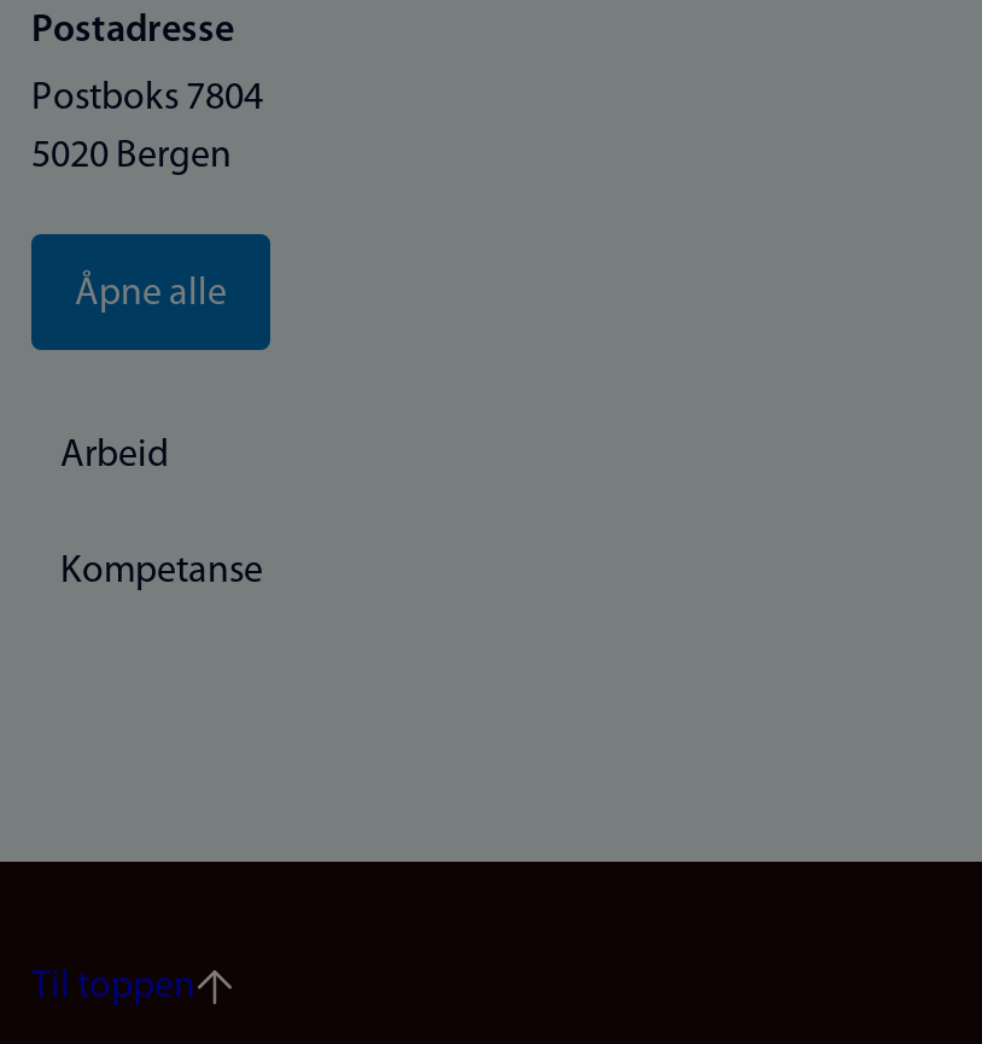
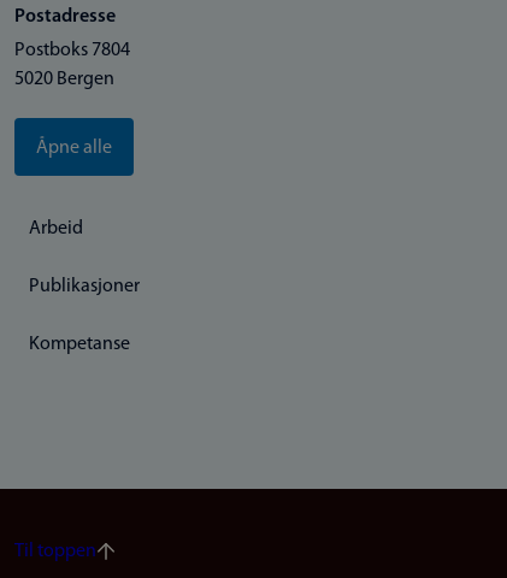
none -> [29,277,140,296] Publikasjoner

